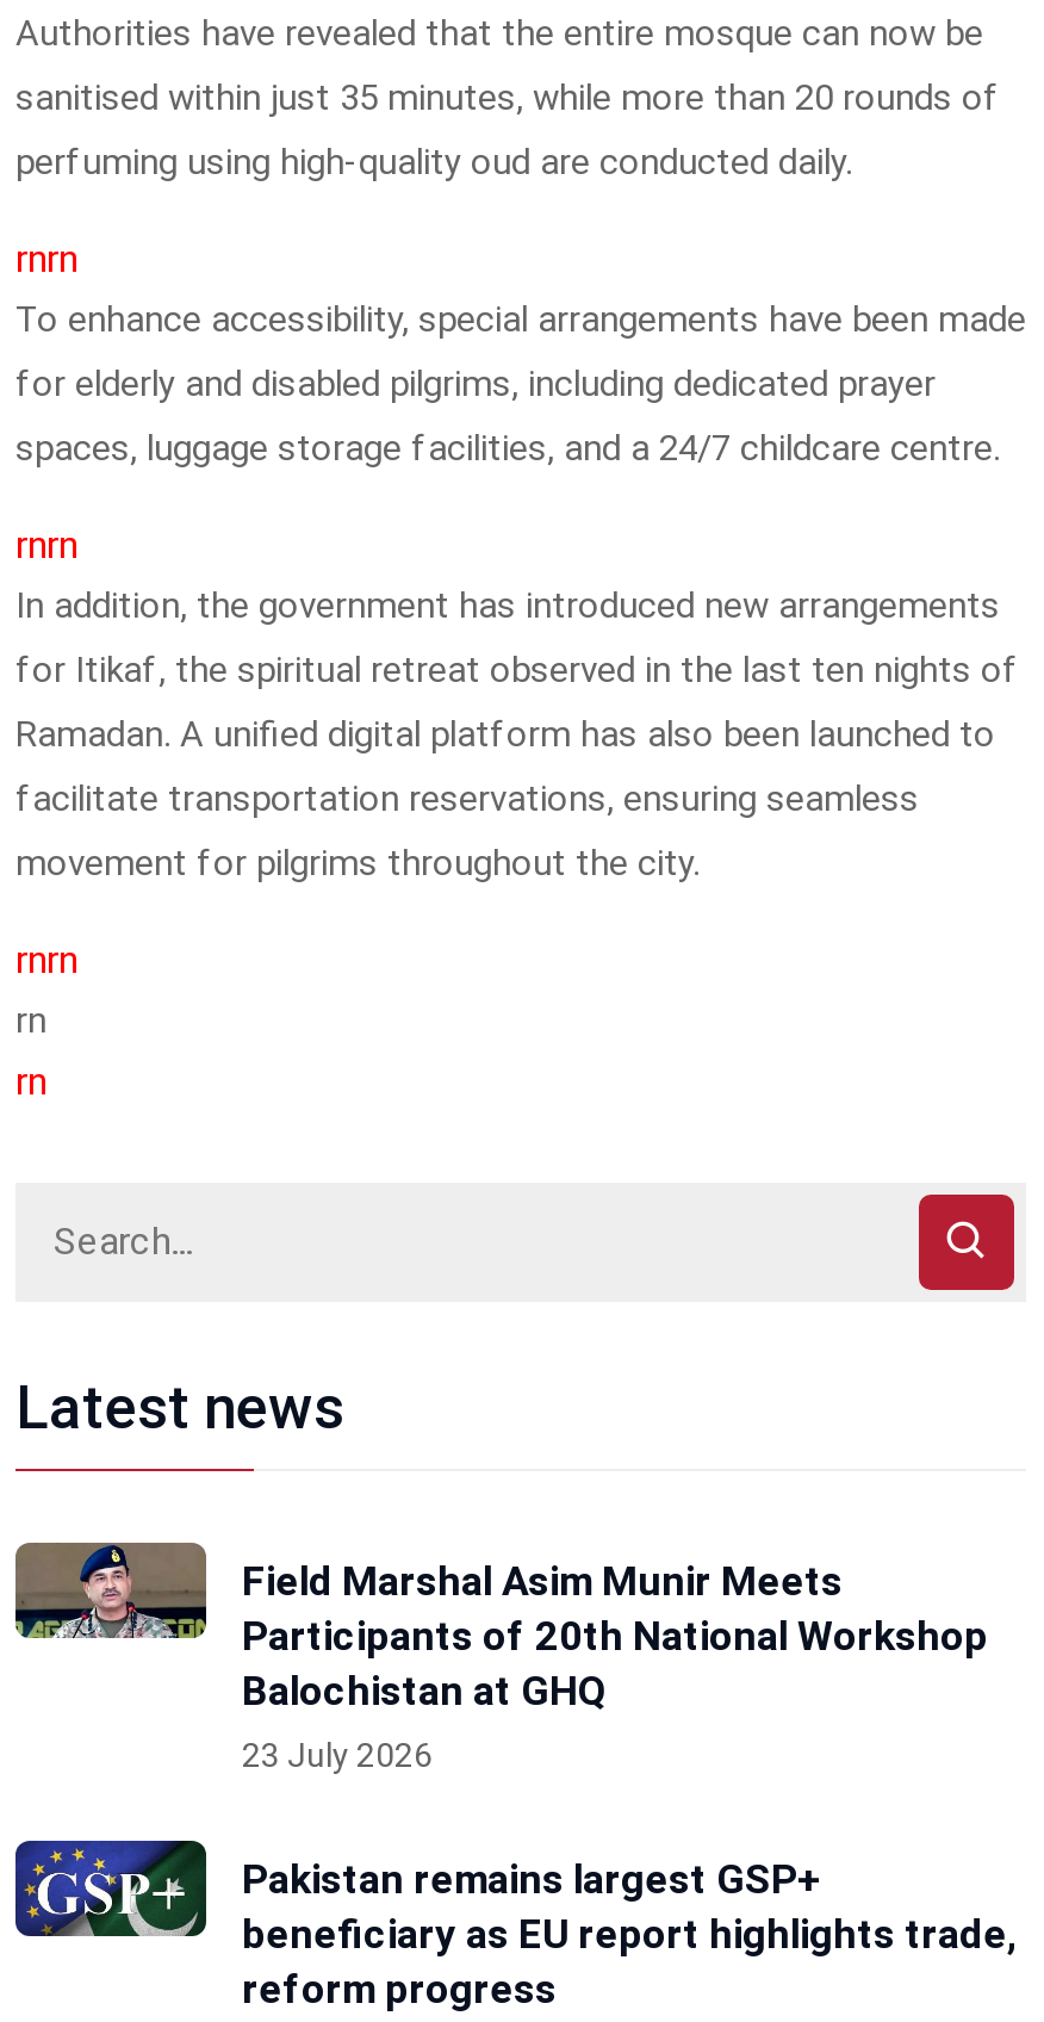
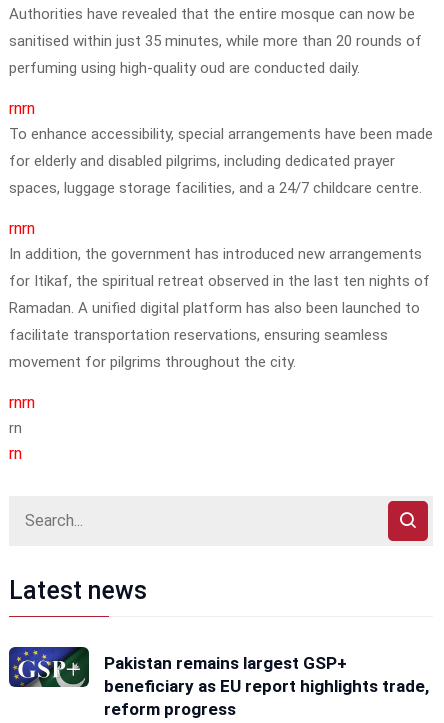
[13,1540,988,1773] [image] | Field Marshal Asim Munir Meets | Participants of 20th National Workshop | Balochistan at GHQ | 23 July 2026 -> none

